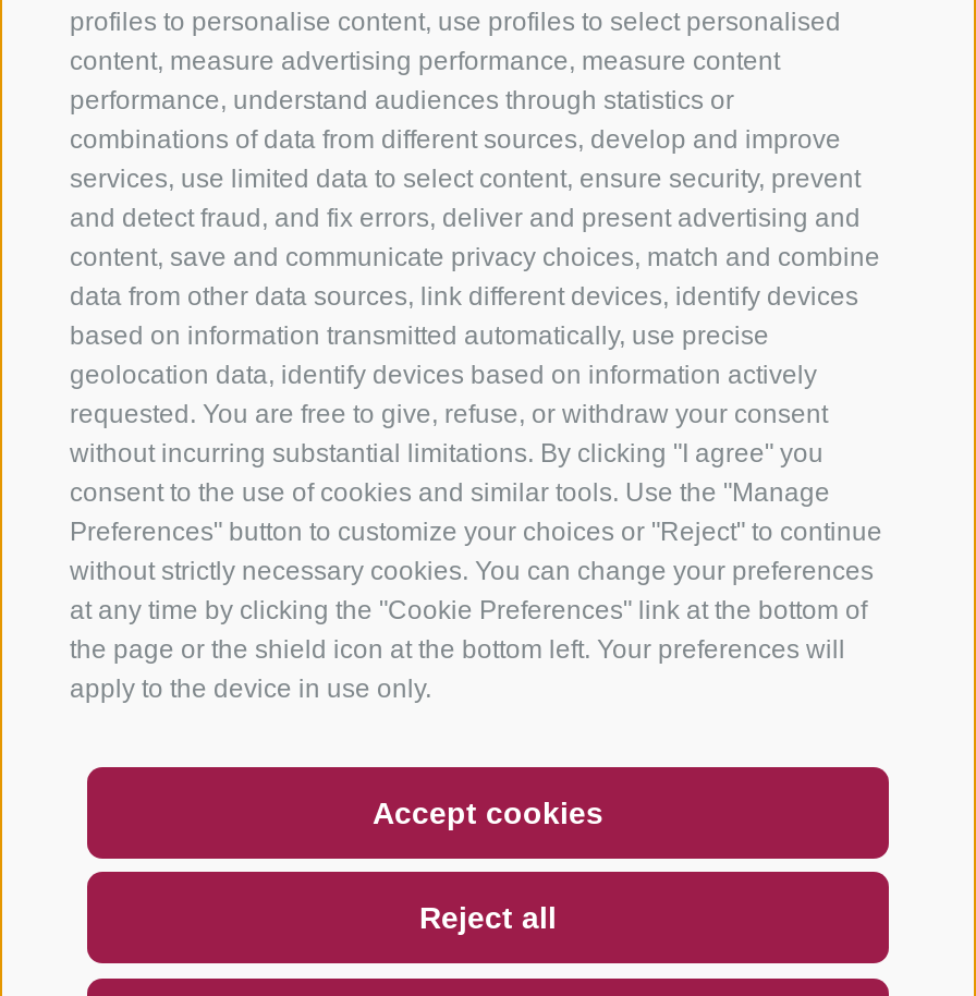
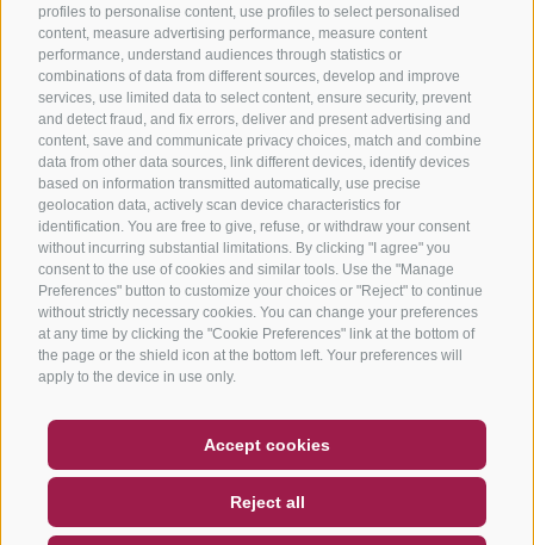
[70,359,828,429] geolocation data, identify devices based on information actively | requested. You are free to give, refuse, or withdraw your consent -> [38,197,470,235] geolocation data, actively scan device characteristics for | identification. You are free to give, refuse, or withdraw your consent

